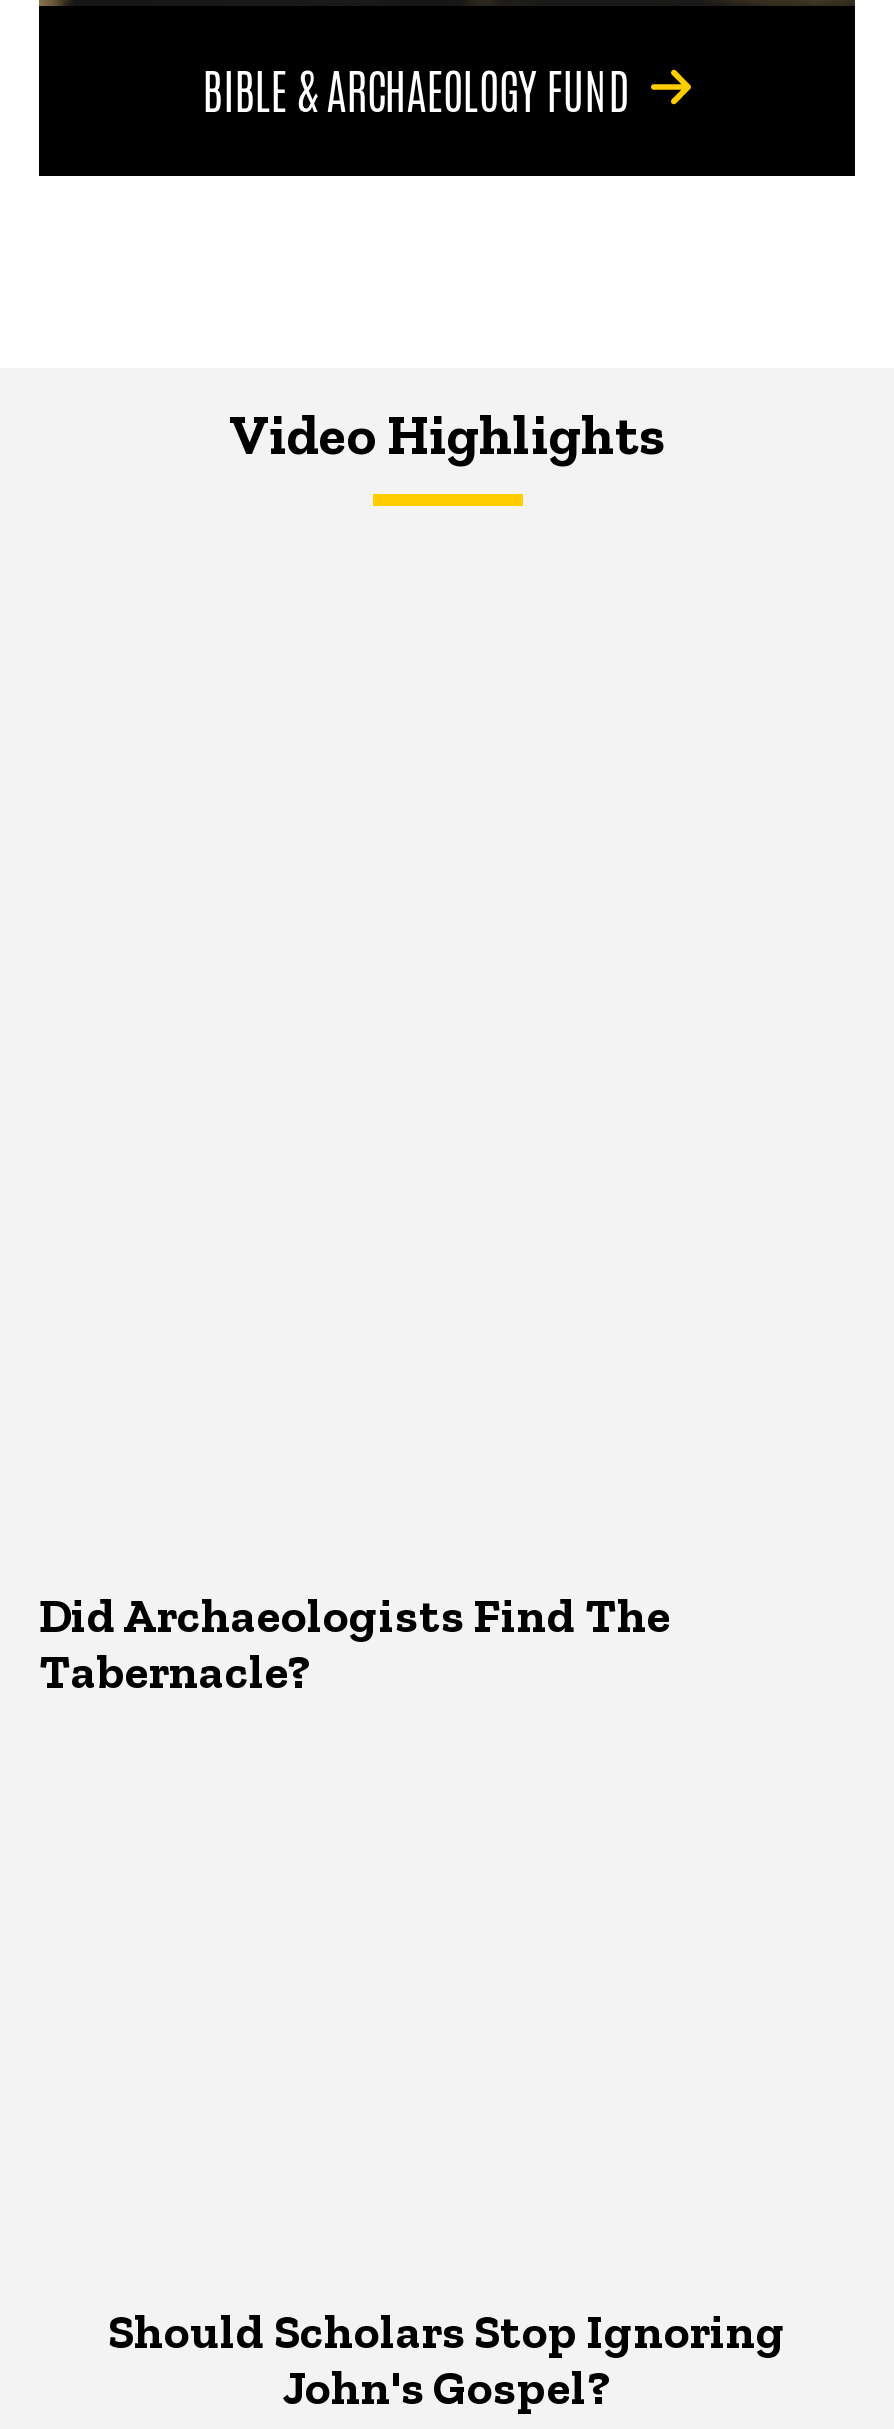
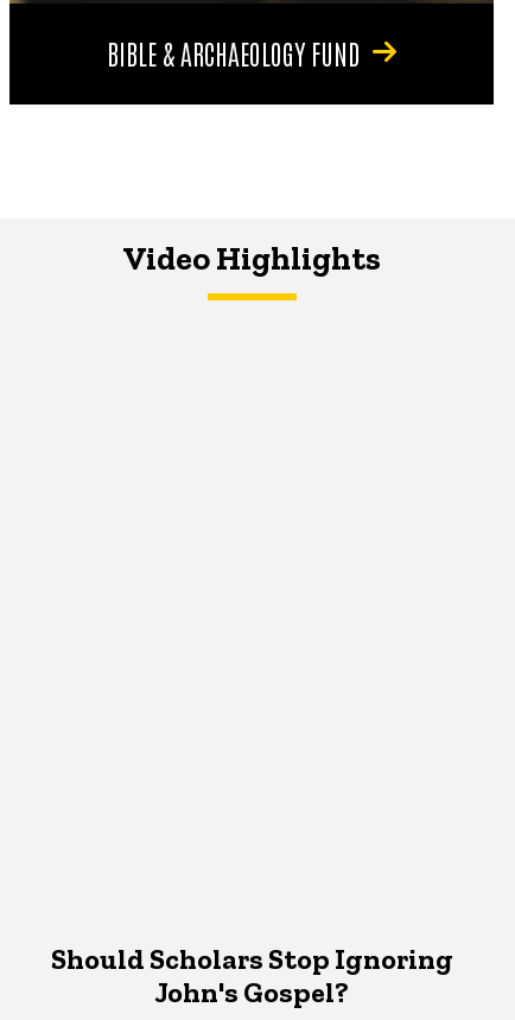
[39,1586,671,1700] Did Archaeologists Find The | Tabernacle? -> none

